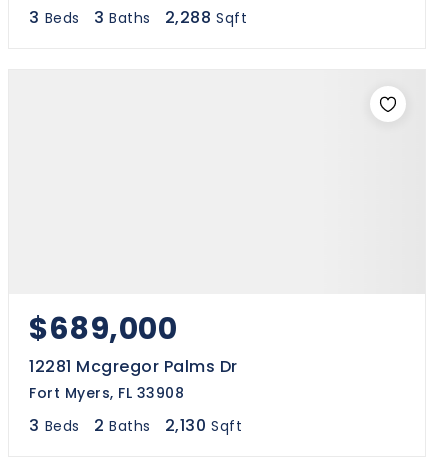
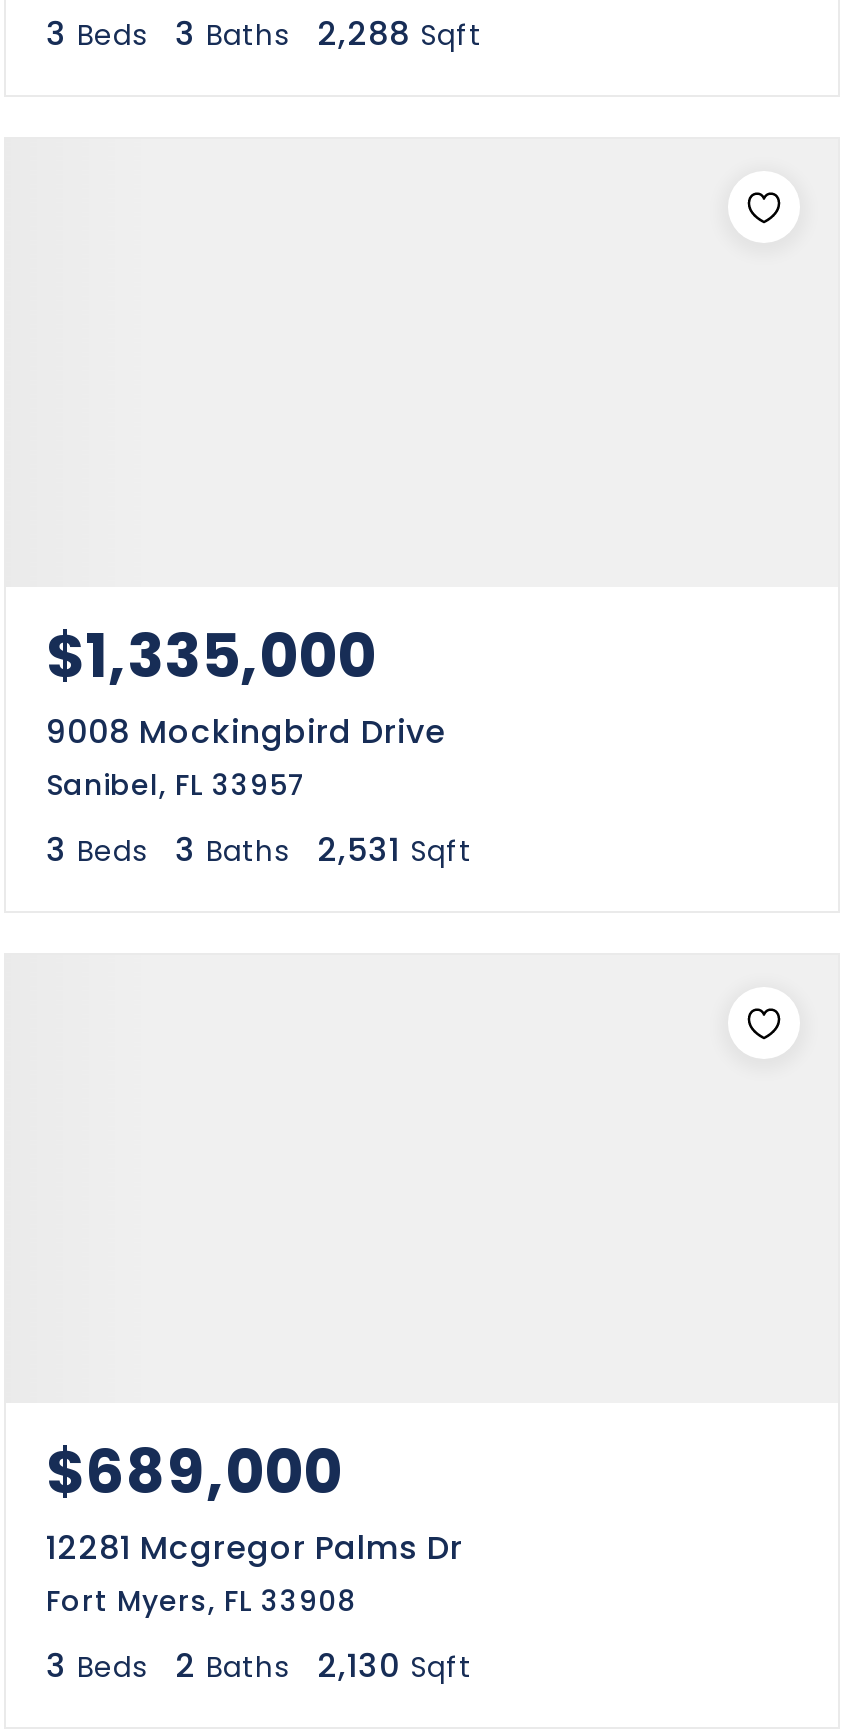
none -> [46,615,472,873] $1,335,000 | 9008 Mockingbird Drive | Sanibel, FL 33957 | 3 Beds | 3 Baths | 2,531 Sqft

